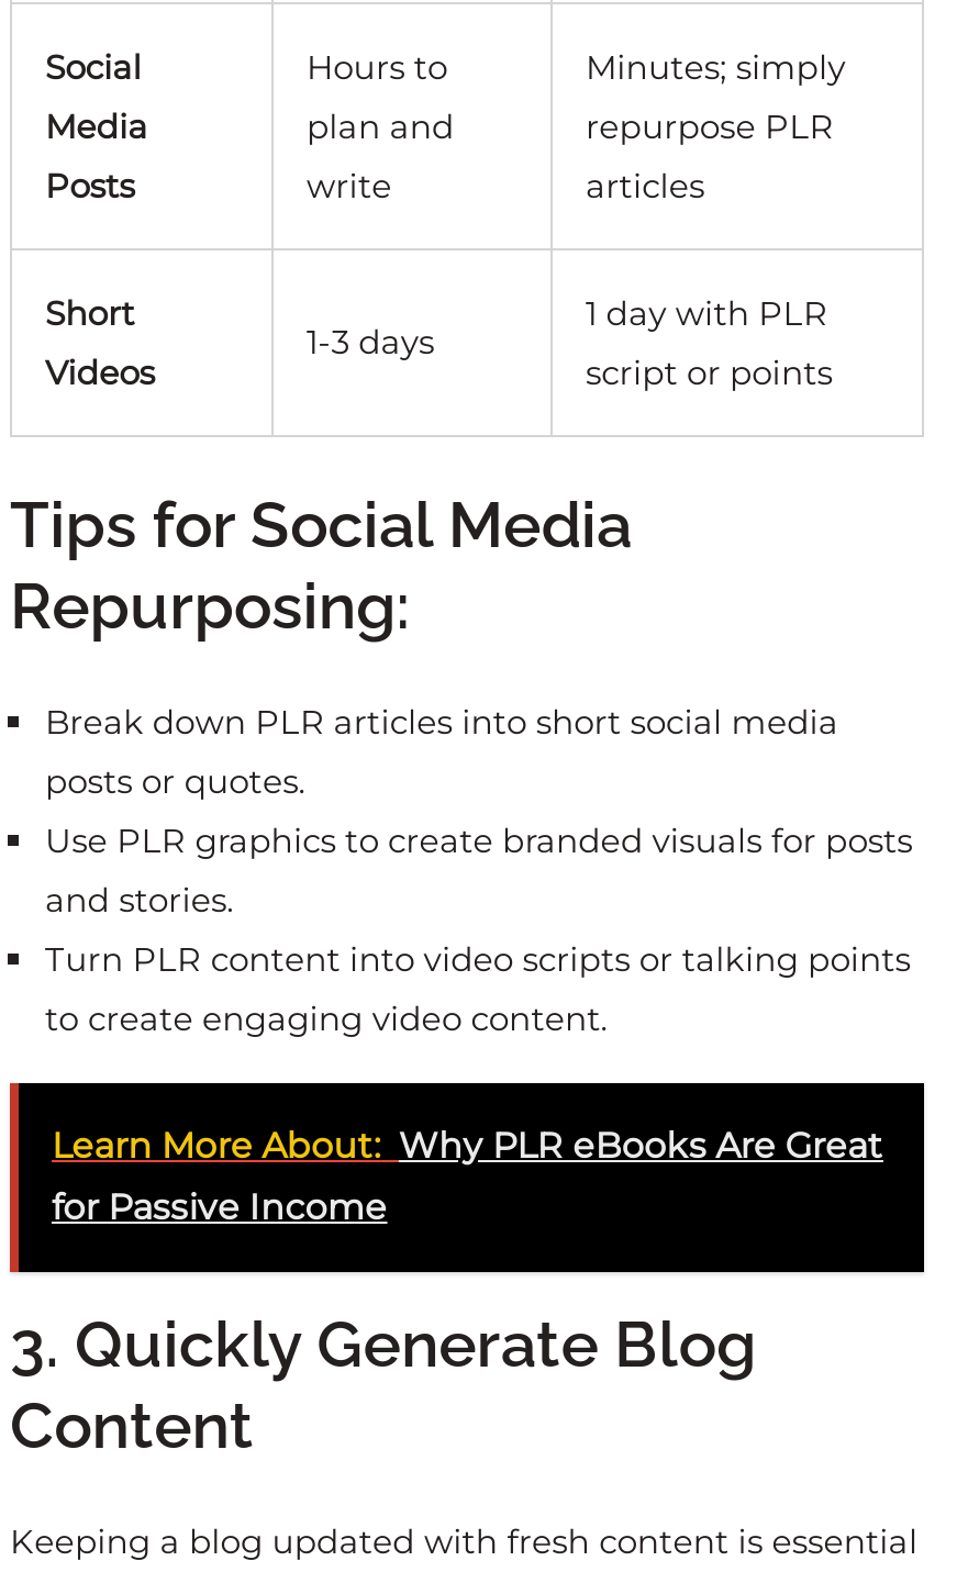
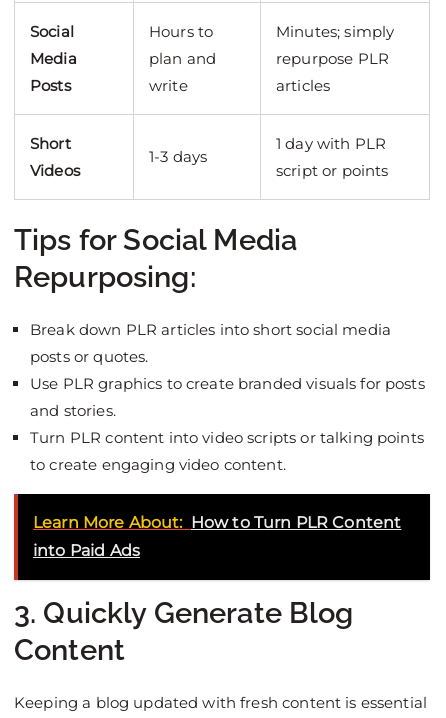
[52,1125,883,1167] Learn More About: Why PLR eBooks Are Great -> [33,513,401,532] Learn More About: How to Turn PLR Content
[52,1186,387,1228] for Passive Income -> [33,541,140,560] into Paid Ads

